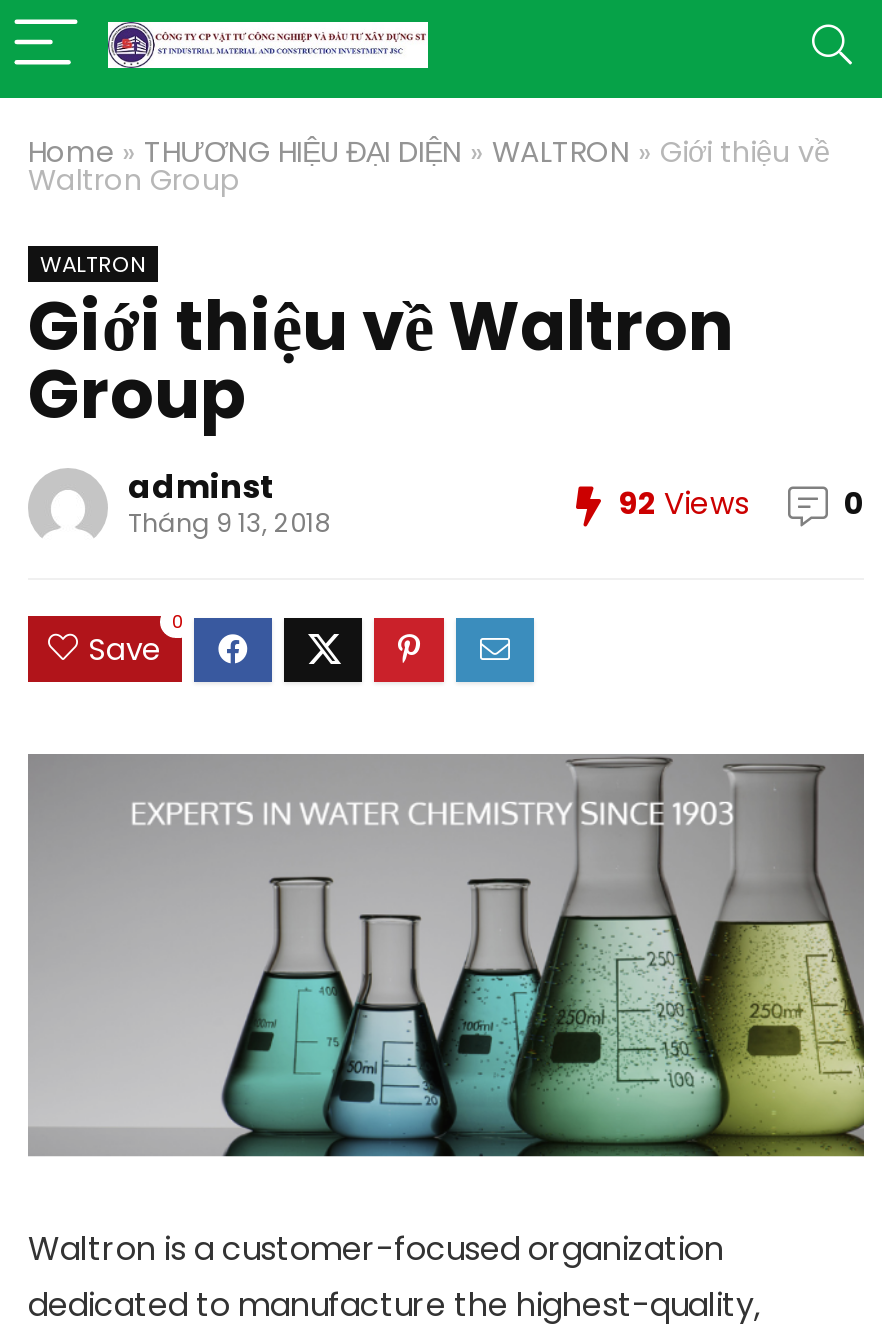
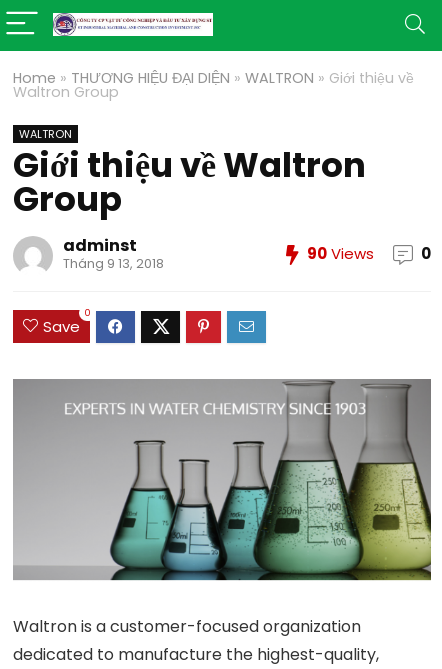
[618,482,750,524] 92 Views -> [307,243,374,264] 90 Views

